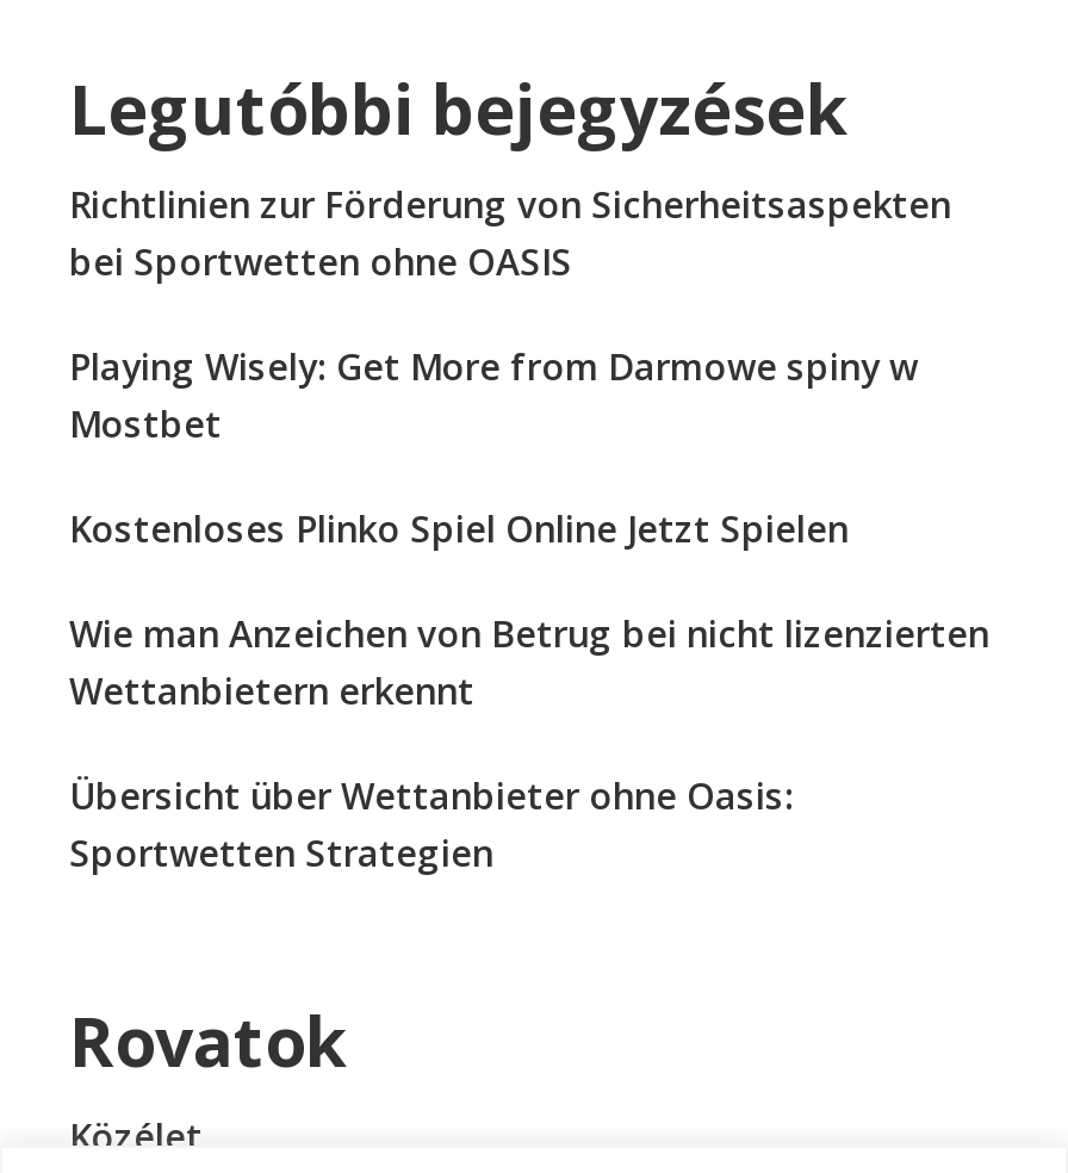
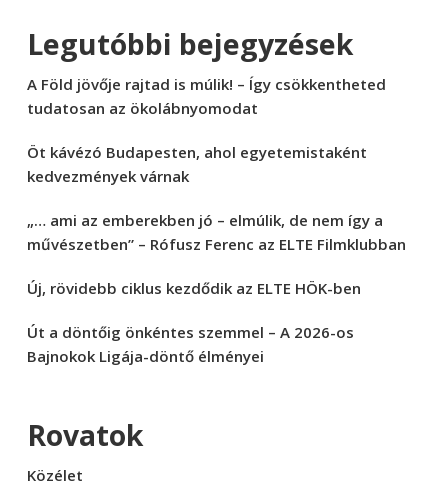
[69,180,951,285] Richtlinien zur Förderung von Sicherheitsaspekten | bei Sportwetten ohne OASIS -> [27,74,386,118] A Föld jövője rajtad is múlik! – Így csökkentheted | tudatosan az ökolábnyomodat
[69,343,918,448] Playing Wisely: Get More from Darmowe spiny w | Mostbet -> [27,142,367,186] Öt kávézó Budapesten, ahol egyetemistaként | kedvezmények várnak
[69,505,849,552] Kostenloses Plinko Spiel Online Jetzt Spielen -> [27,210,406,254] „… ami az emberekben jó – elmúlik, de nem így a | művészetben” – Rófusz Ferenc az ELTE Filmklubban
[69,610,989,715] Wie man Anzeichen von Betrug bei nicht lizenzierten | Wettanbietern erkennt -> [27,278,361,298] Új, rövidebb ciklus kezdődik az ELTE HÖK-ben
[69,772,794,877] Übersicht über Wettanbieter ohne Oasis: | Sportwetten Strategien -> [27,322,354,366] Út a döntőig önkéntes szemmel – A 2026-os | Bajnokok Ligája-döntő élményei

